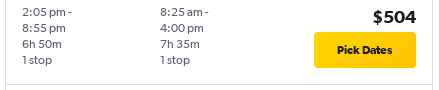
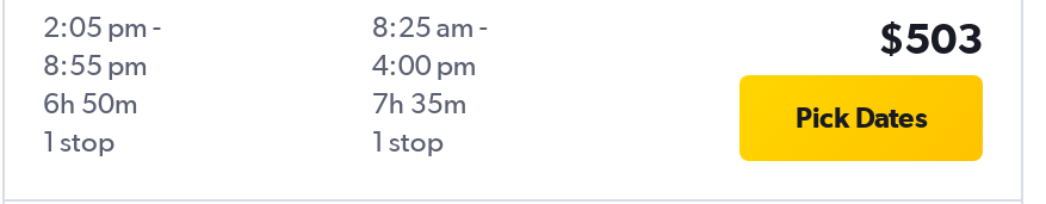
[372,5,416,25] $504 -> [878,13,983,61] $503

